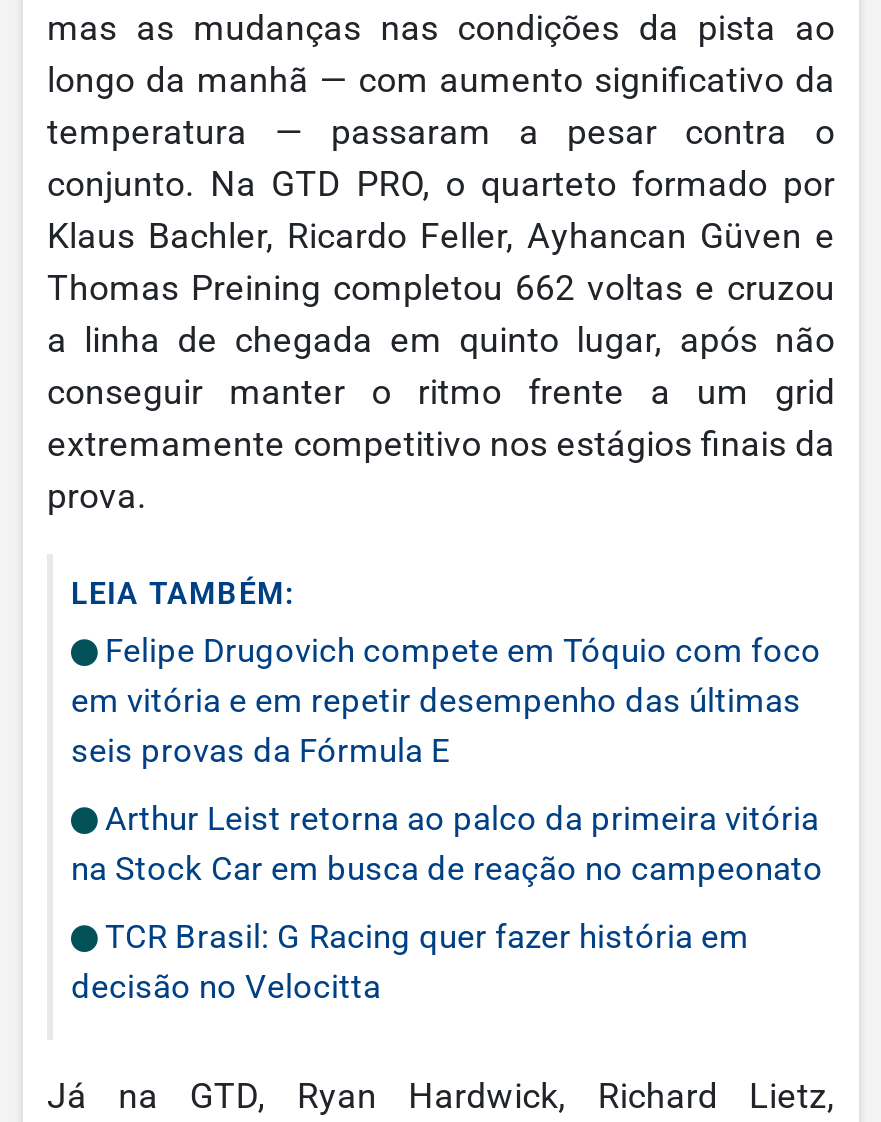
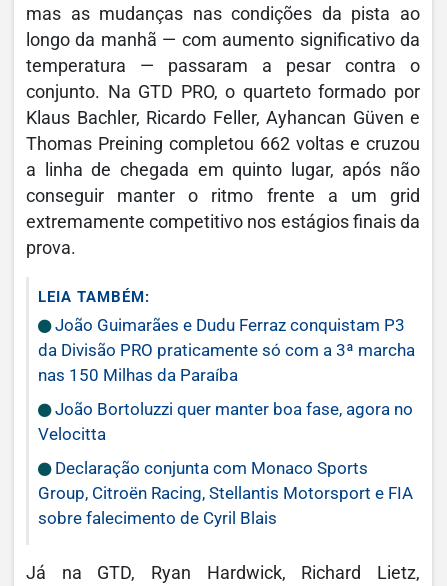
[71,630,821,770] Felipe Drugovich compete em Tóquio com foco | em vitória e em repetir desempenho das últimas | seis provas da Fórmula E -> [38,315,415,385] João Guimarães e Dudu Ferraz conquistam P3 | da Divisão PRO praticamente só com a 3ª marcha | nas 150 Milhas da Paraíba
[71,798,823,888] Arthur Leist retorna ao palco da primeira vitória | na Stock Car em busca de reação no campeonato -> [38,399,413,444] João Bortoluzzi quer manter boa fase, agora no | Velocitta
[71,916,749,1006] TCR Brasil: G Racing quer fazer história em | decisão no Velocitta -> [38,458,413,528] Declaração conjunta com Monaco Sports | Group, Citroën Racing, Stellantis Motorsport e FIA | sobre falecimento de Cyril Blais

